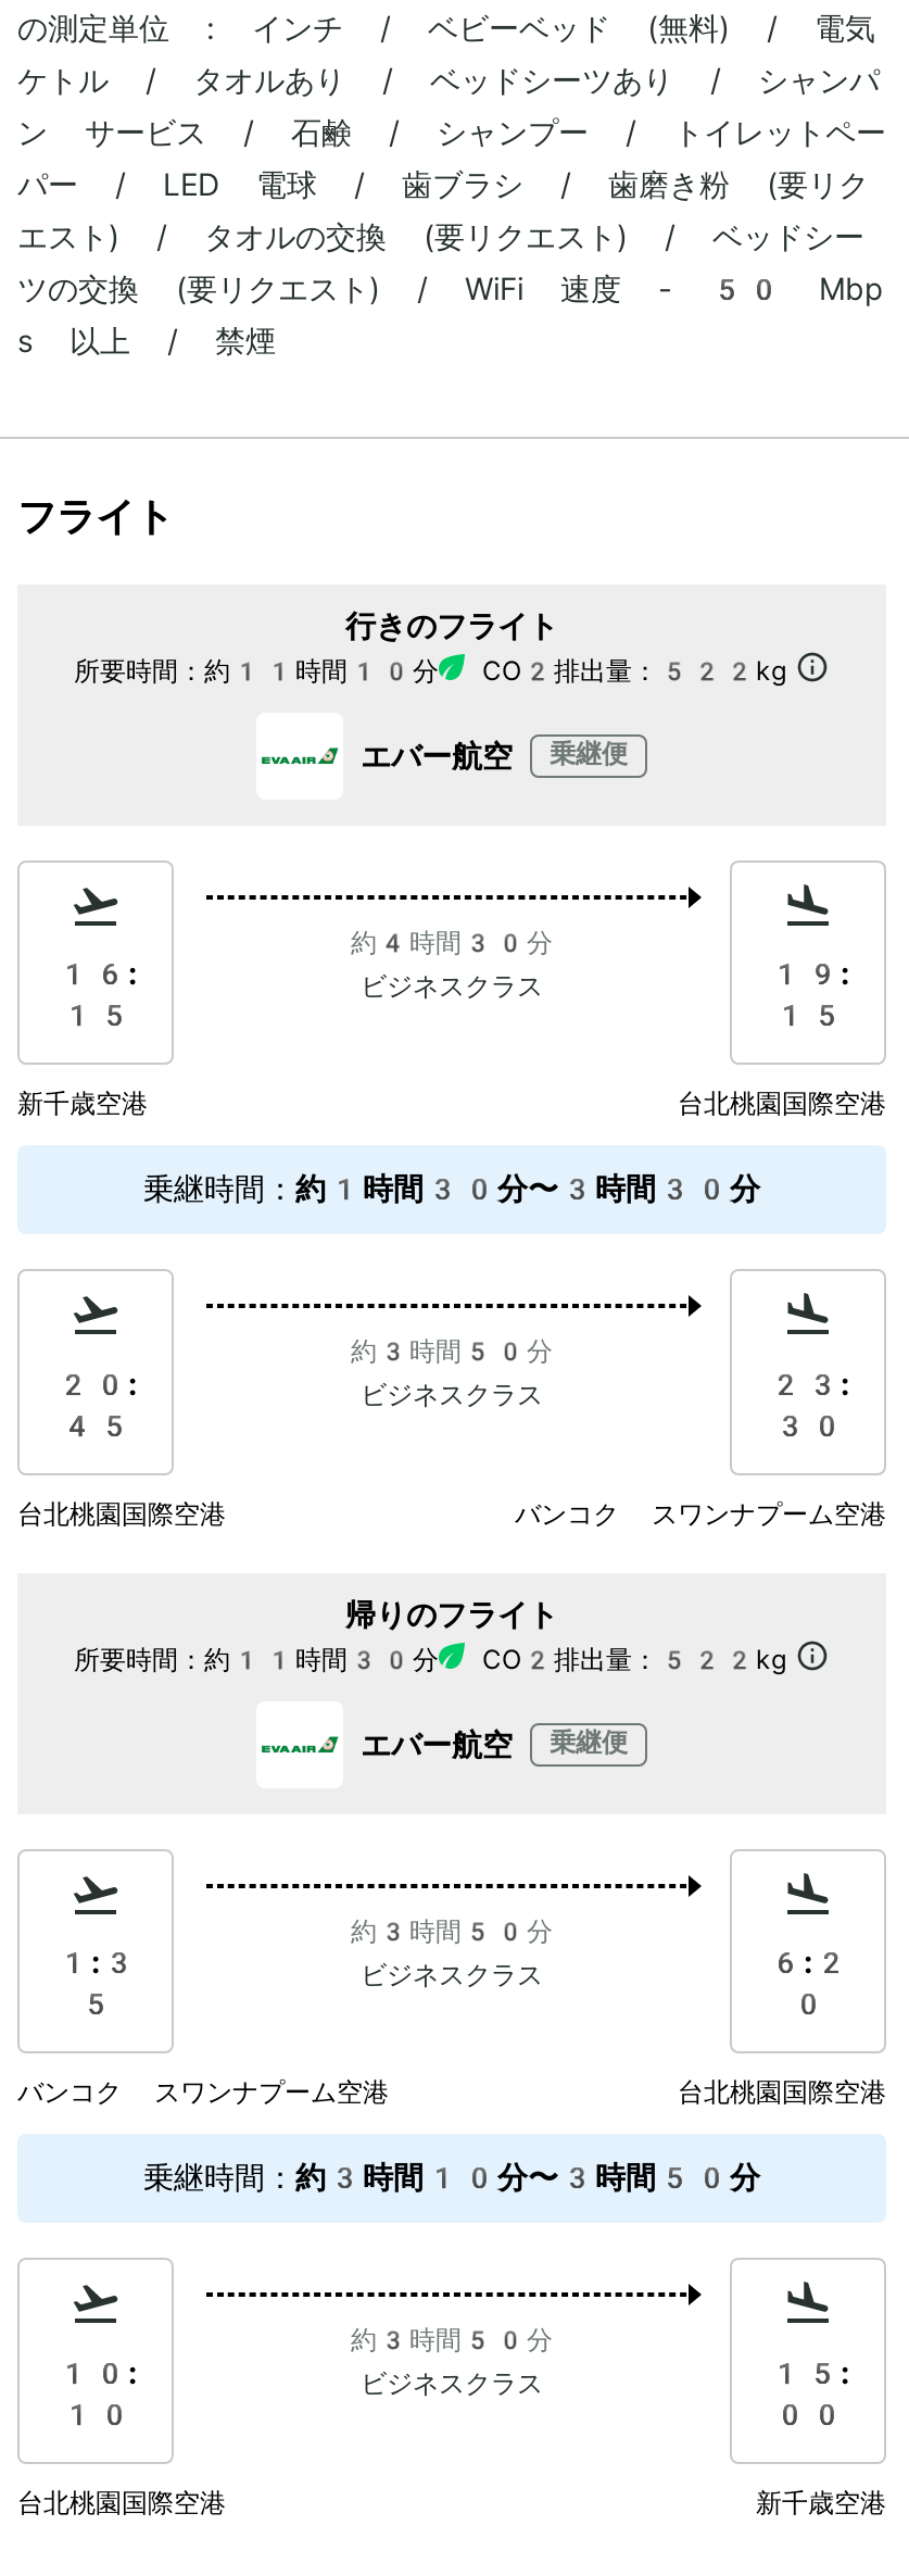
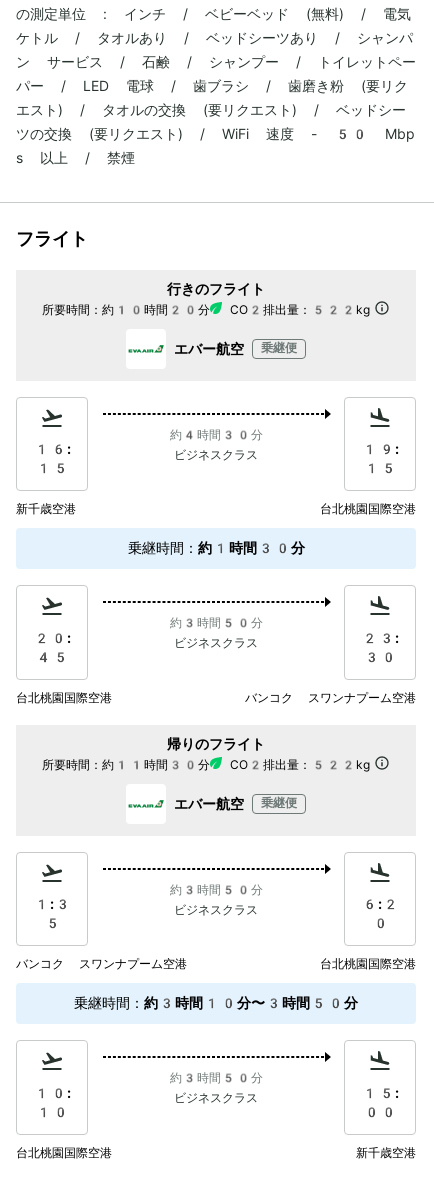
[74,655,439,686] 所要時間：約11時間10分 -> [42,303,210,317] 所要時間：約10時間20分
[143,1171,760,1206] 乗継時間：約1時間30分〜3時間30分 -> [127,540,304,556] 乗継時間：約1時間30分

